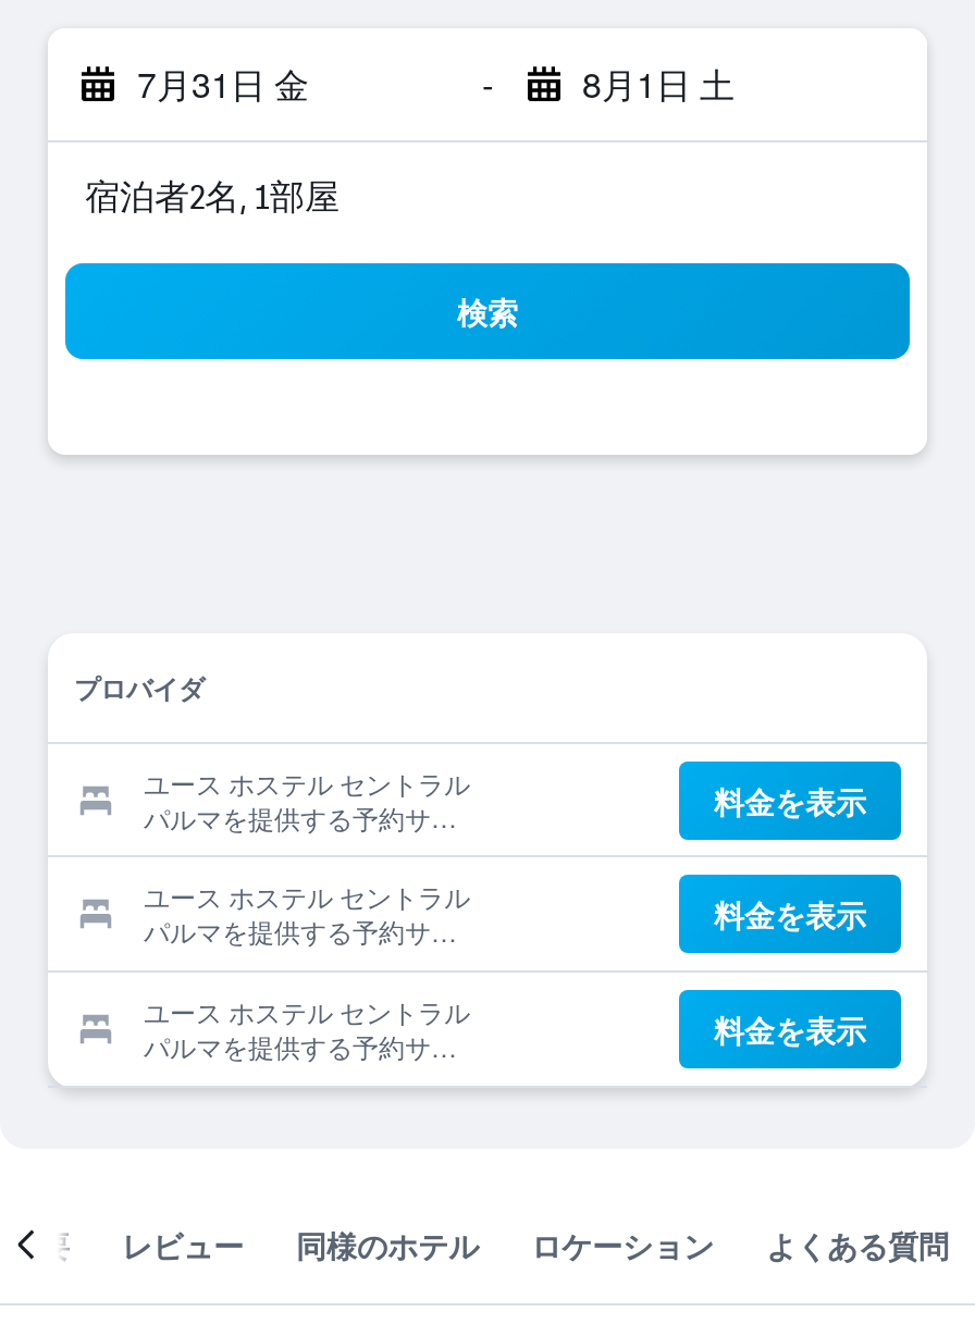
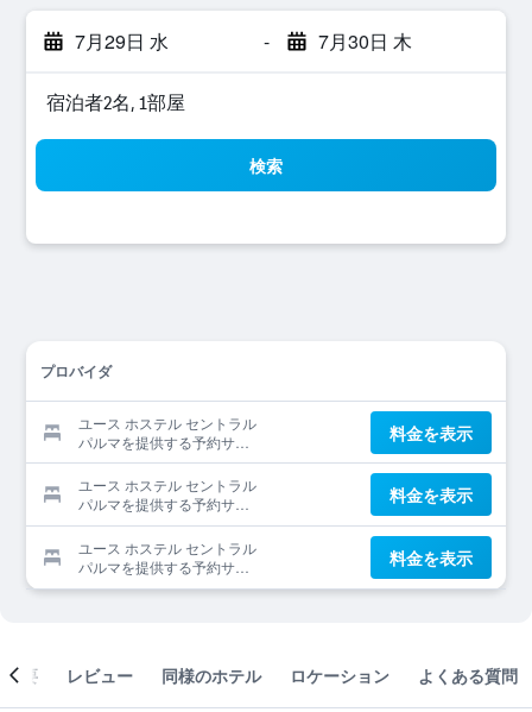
[137,59,309,109] 7月31日 金 -> [75,27,169,55] 7月29日 水
[582,59,735,109] 8月1日 土 -> [318,27,411,55] 7月30日 木

